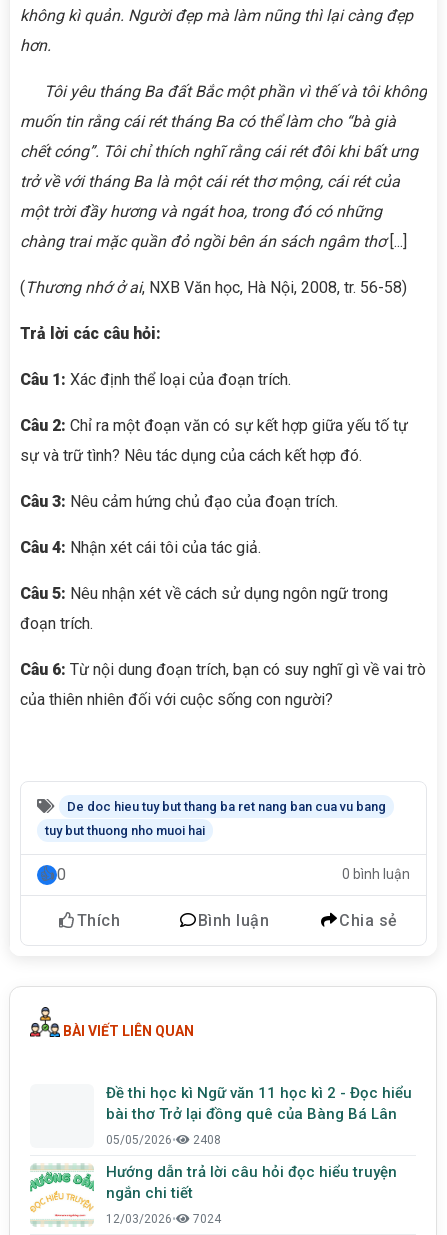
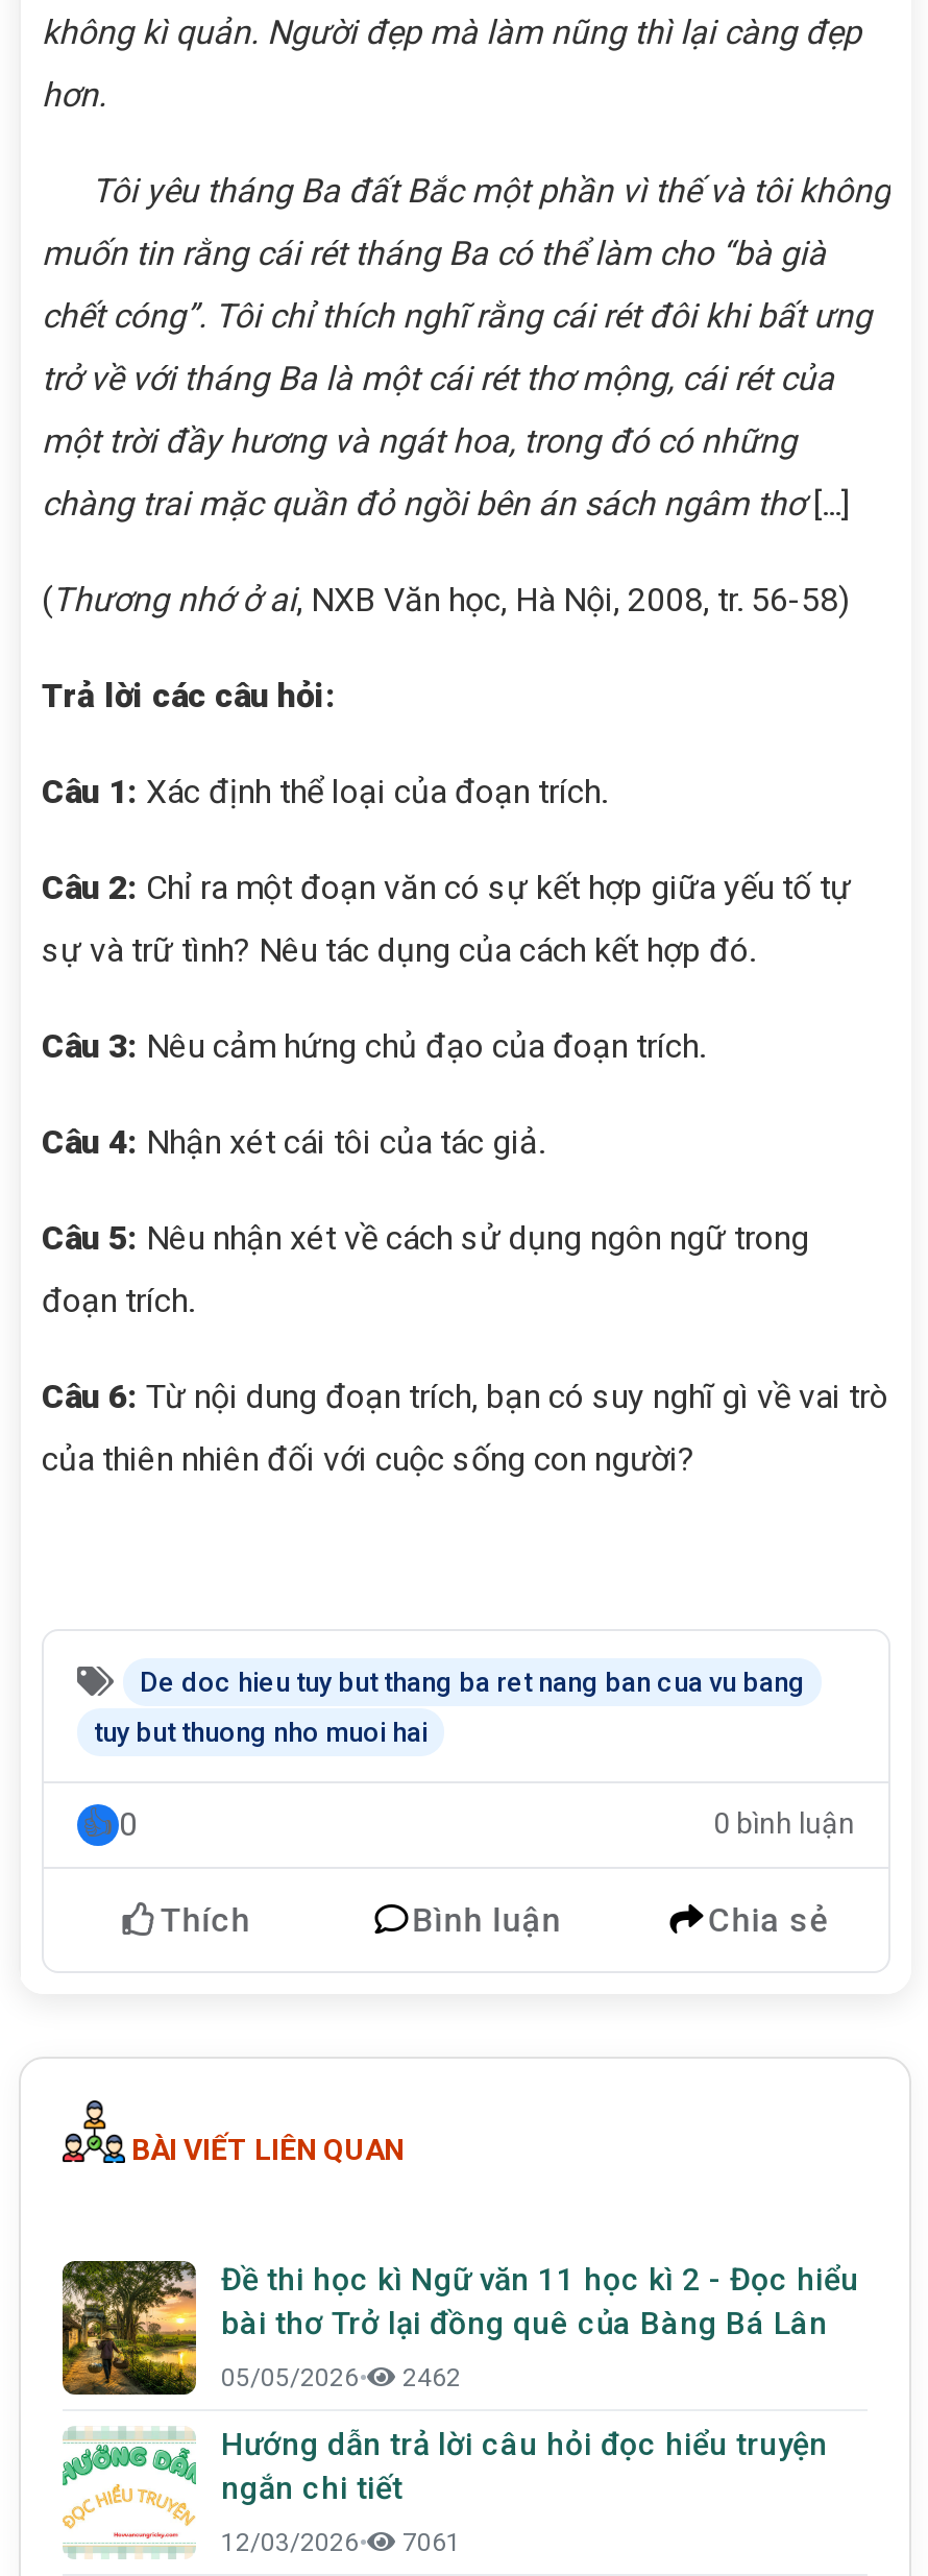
none -> [60,2259,198,2397] [image]
[106,1133,221,1147] 05/05/2026• 2408 -> [221,2363,461,2392] 05/05/2026• 2462
[106,1212,221,1226] 12/03/2026• 7024 -> [221,2528,461,2557] 12/03/2026• 7061

